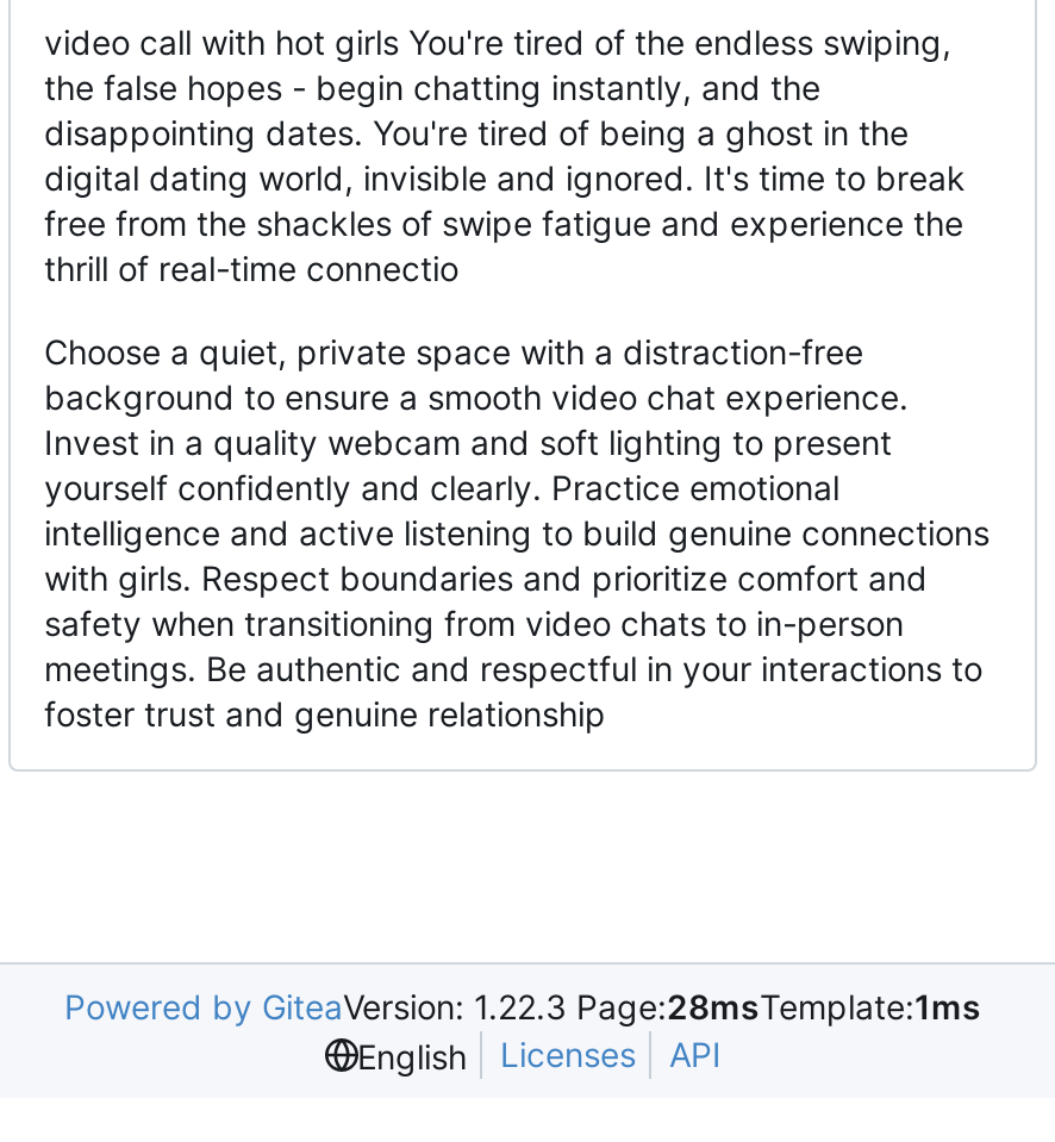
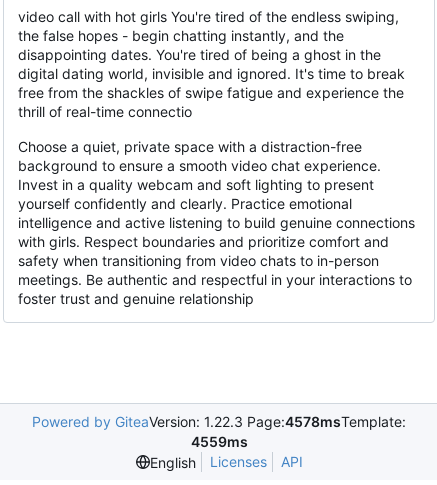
[64,987,981,1027] Powered by GiteaVersion: 1.22.3 Page:28msTemplate:1ms -> [32,413,406,450] Powered by GiteaVersion: 1.22.3 Page:4578msTemplate: | 4559ms

